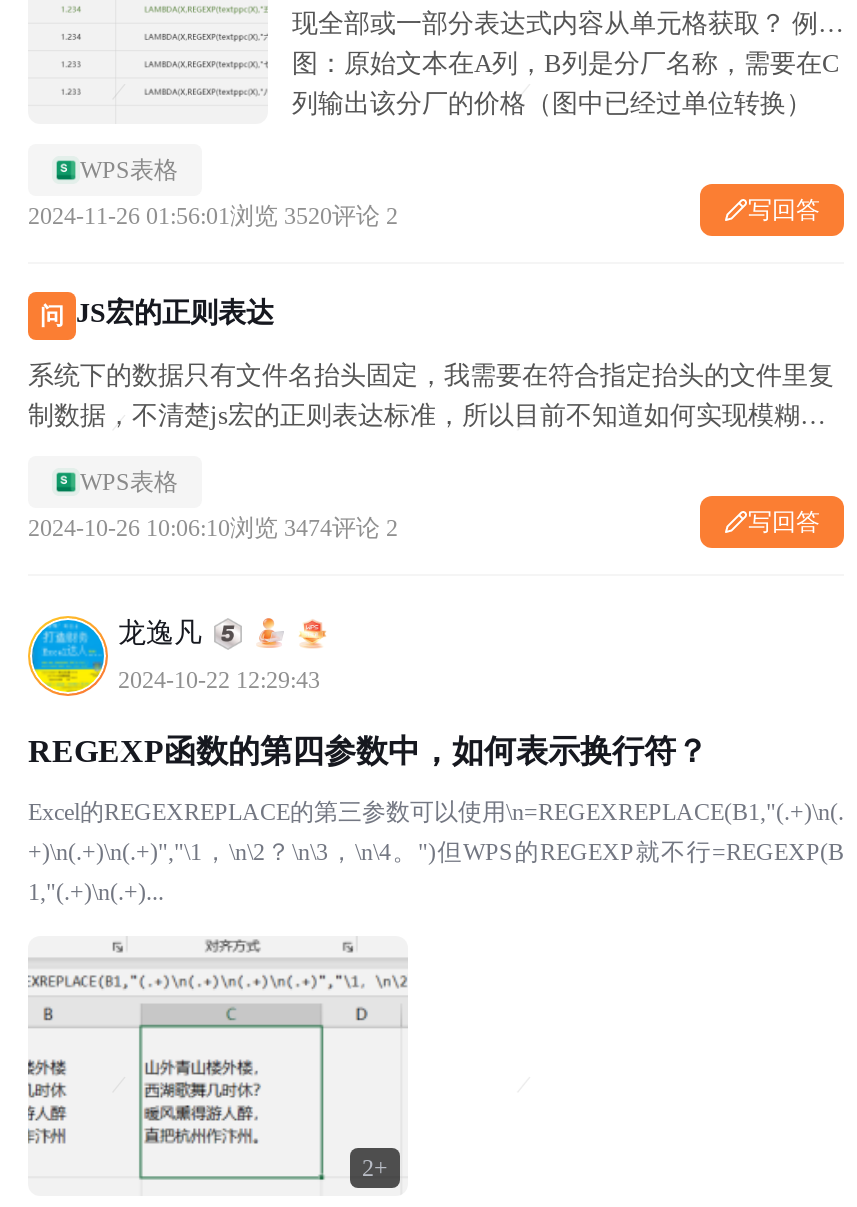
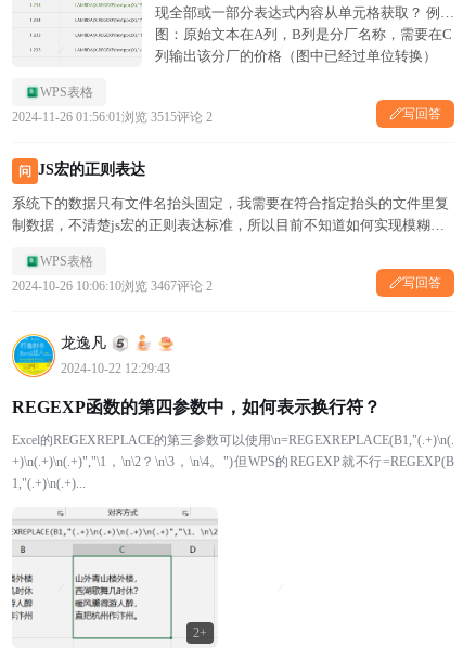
[28,202,398,230] 2024-11-26 01:56:01浏览 3520评论 2 -> [12,109,213,125] 2024-11-26 01:56:01浏览 3515评论 2
[28,514,398,542] 2024-10-26 10:06:10浏览 3474评论 2 -> [12,279,213,294] 2024-10-26 10:06:10浏览 3467评论 2

